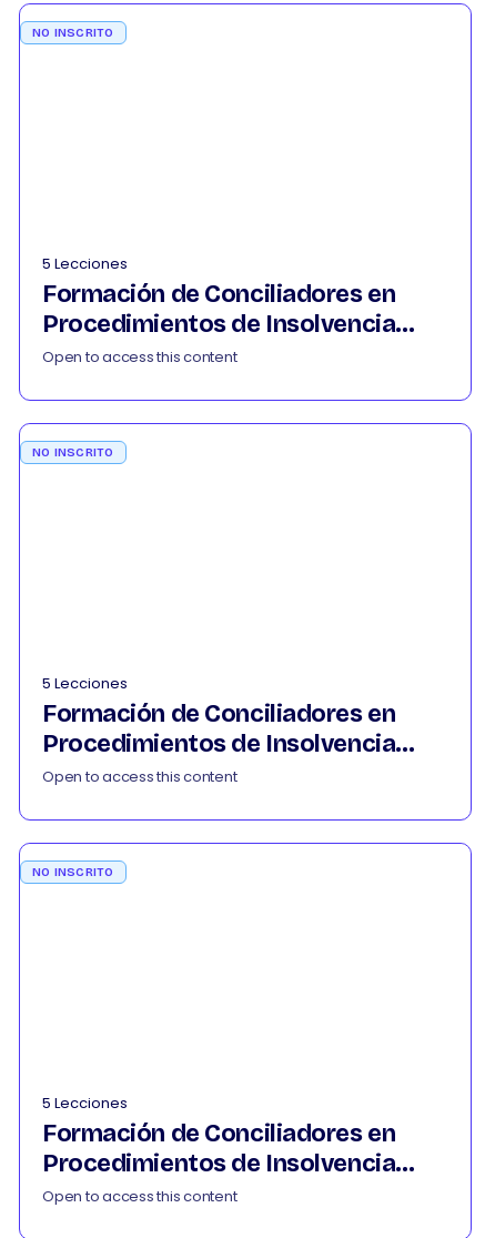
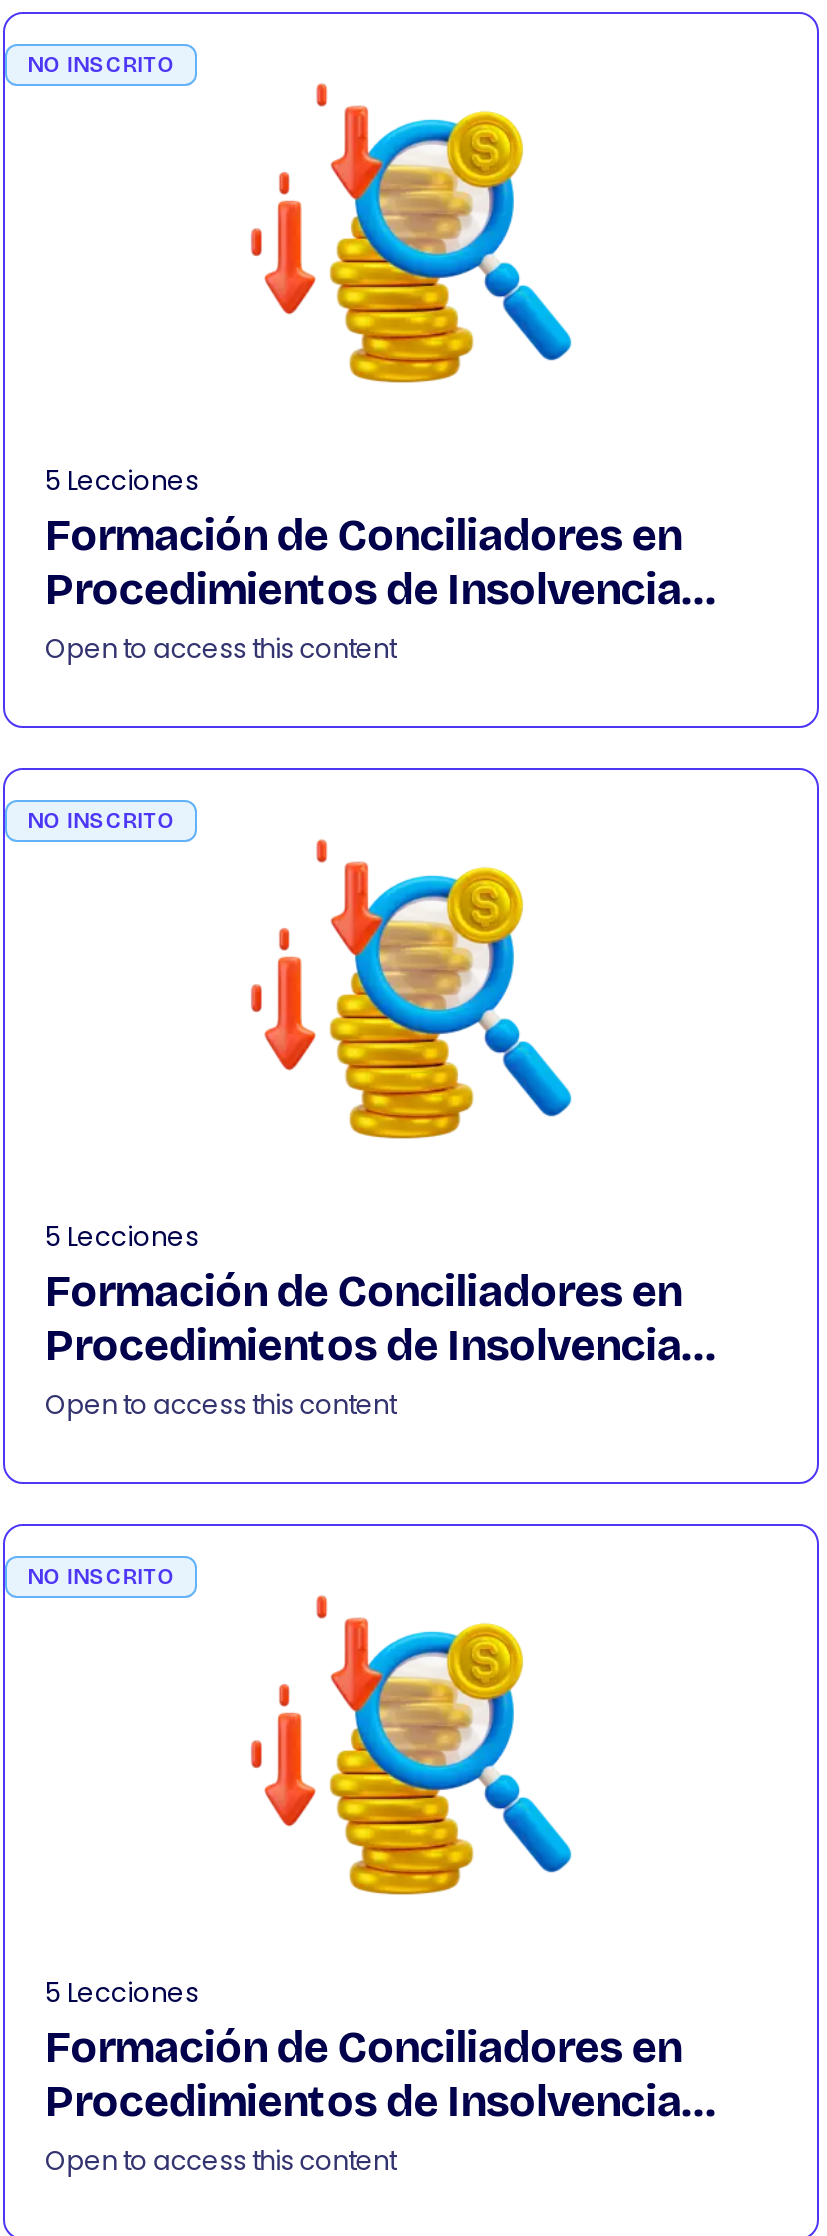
none -> [249,82,573,384] [image]
none -> [249,838,573,1140] [image]
none -> [249,1594,573,1896] [image]

